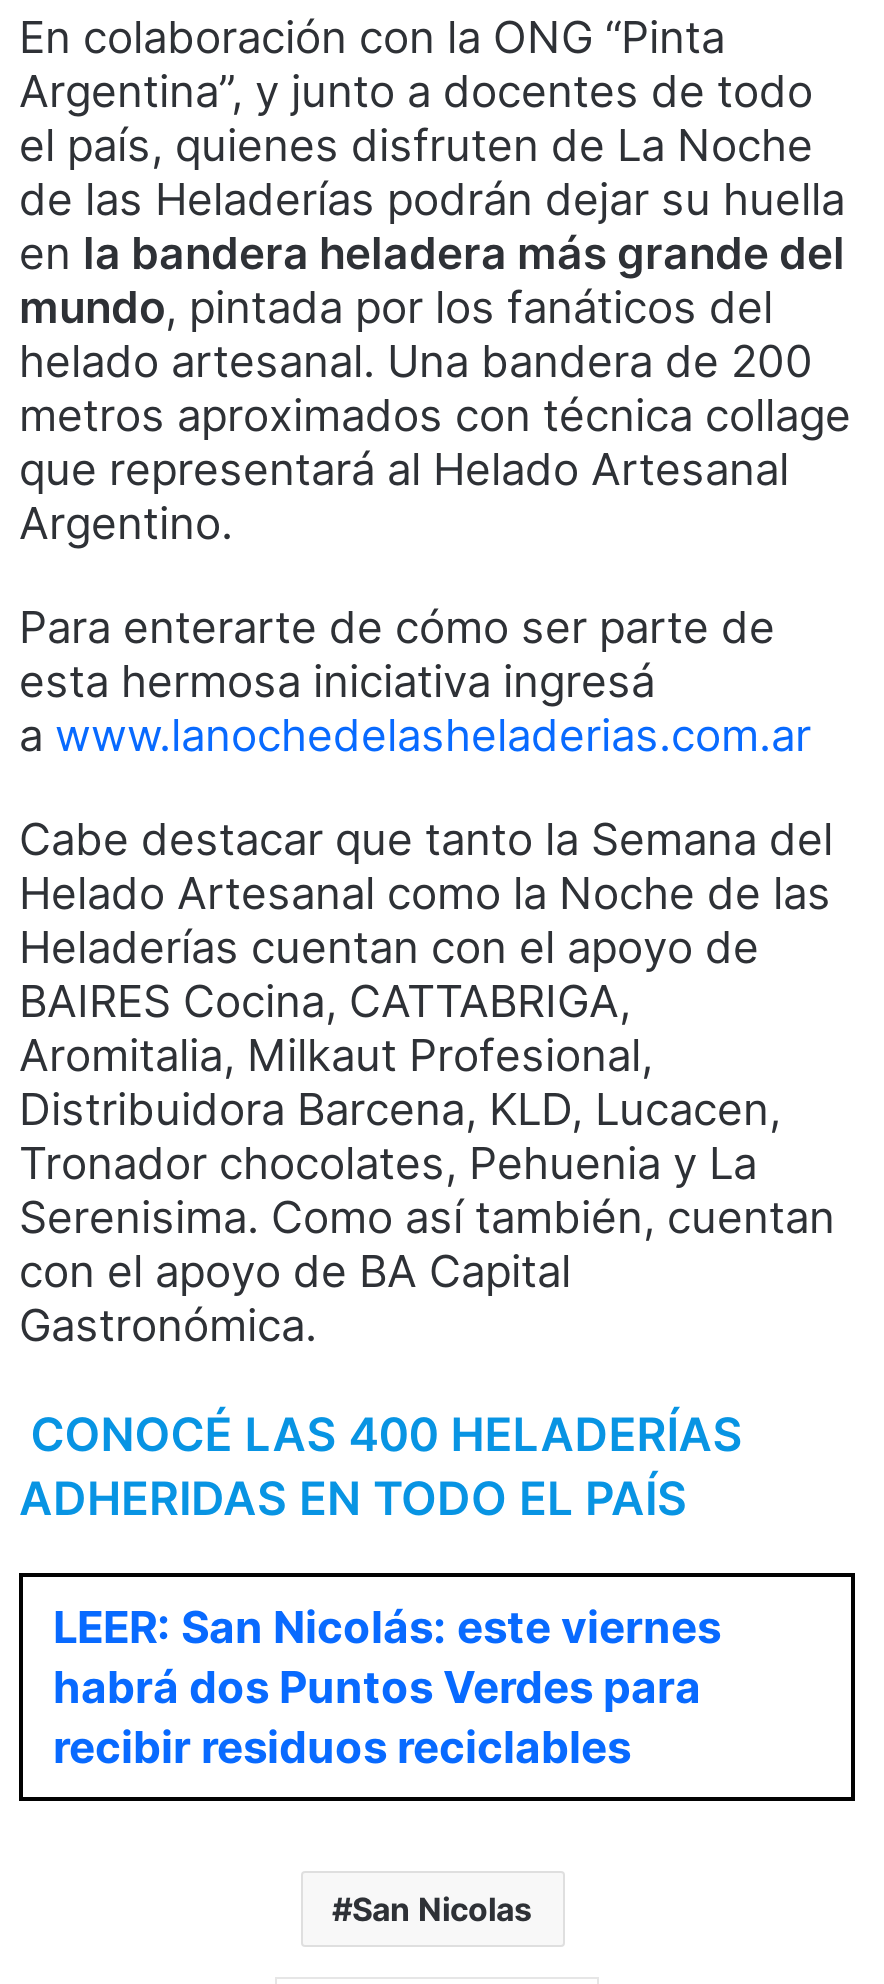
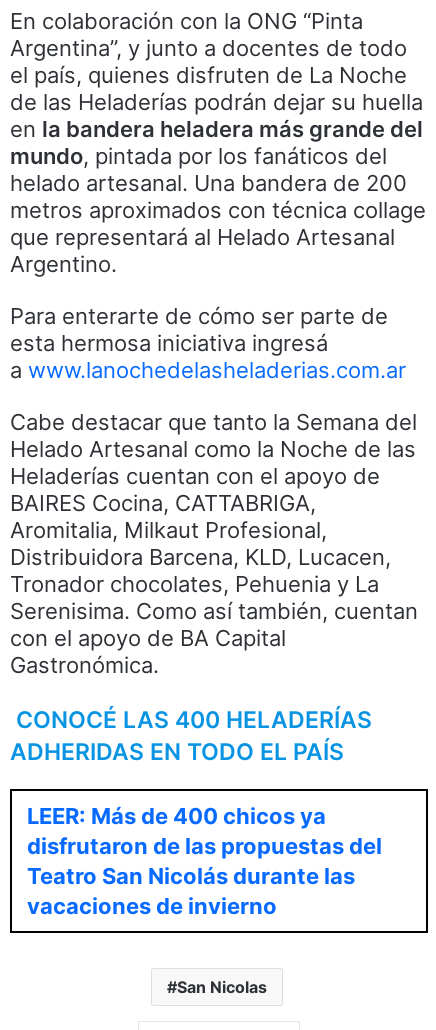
[53,1601,721,1773] LEER: San Nicolás: este viernes | habrá dos Puntos Verdes para | recibir residuos reciclables -> [27,803,382,919] LEER: Más de 400 chicos ya | disfrutaron de las propuestas del | Teatro San Nicolás durante las | vacaciones de invierno

